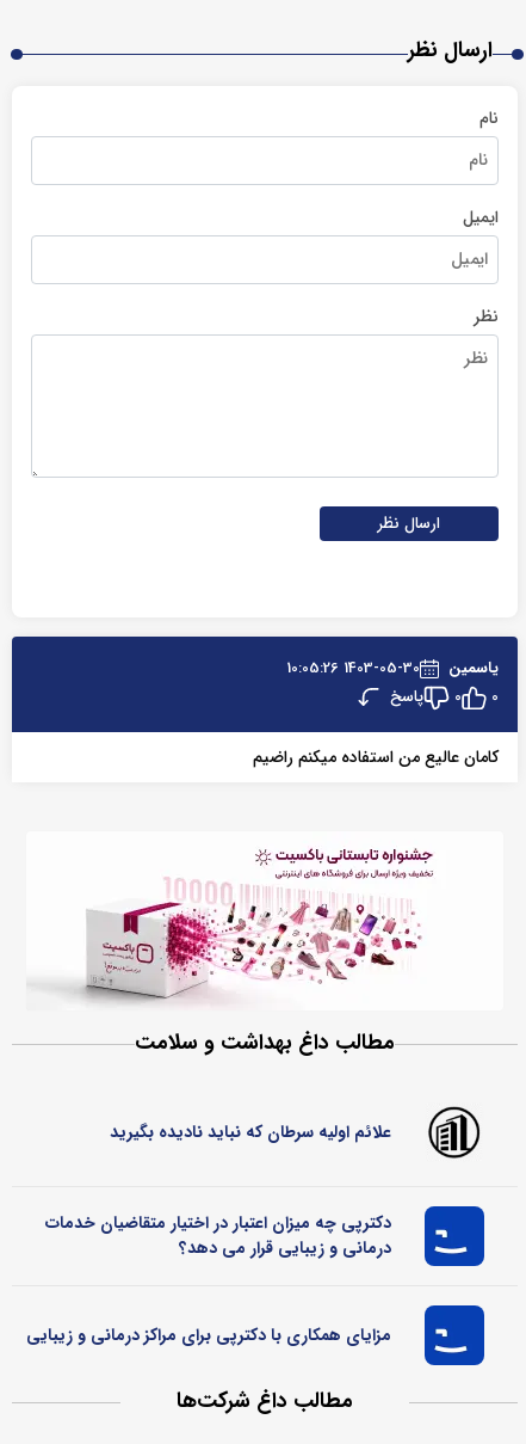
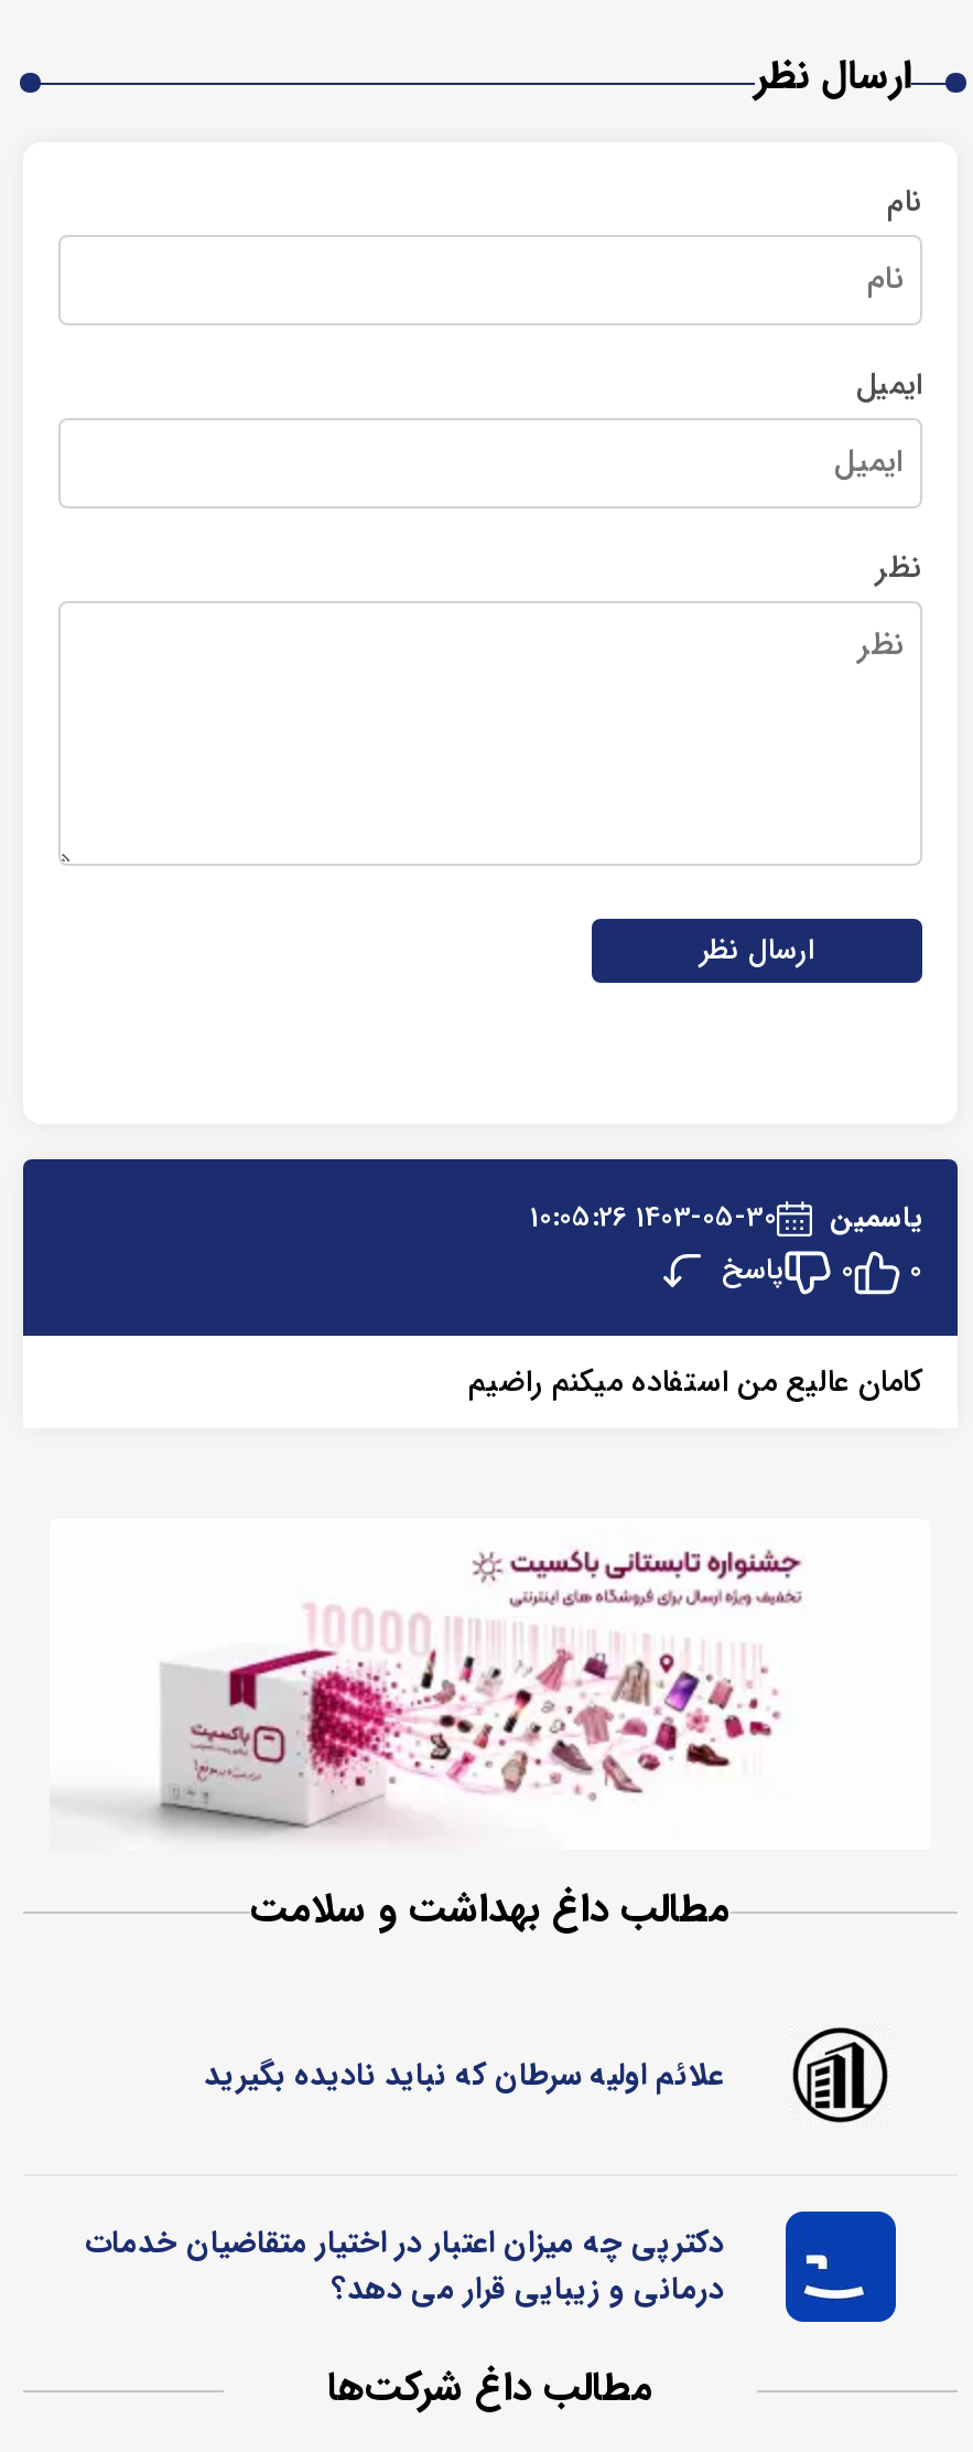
[26,1322,391,1348] مزایای همکاری با دکترپی برای مراکز درمانی و زیبایی -> none

